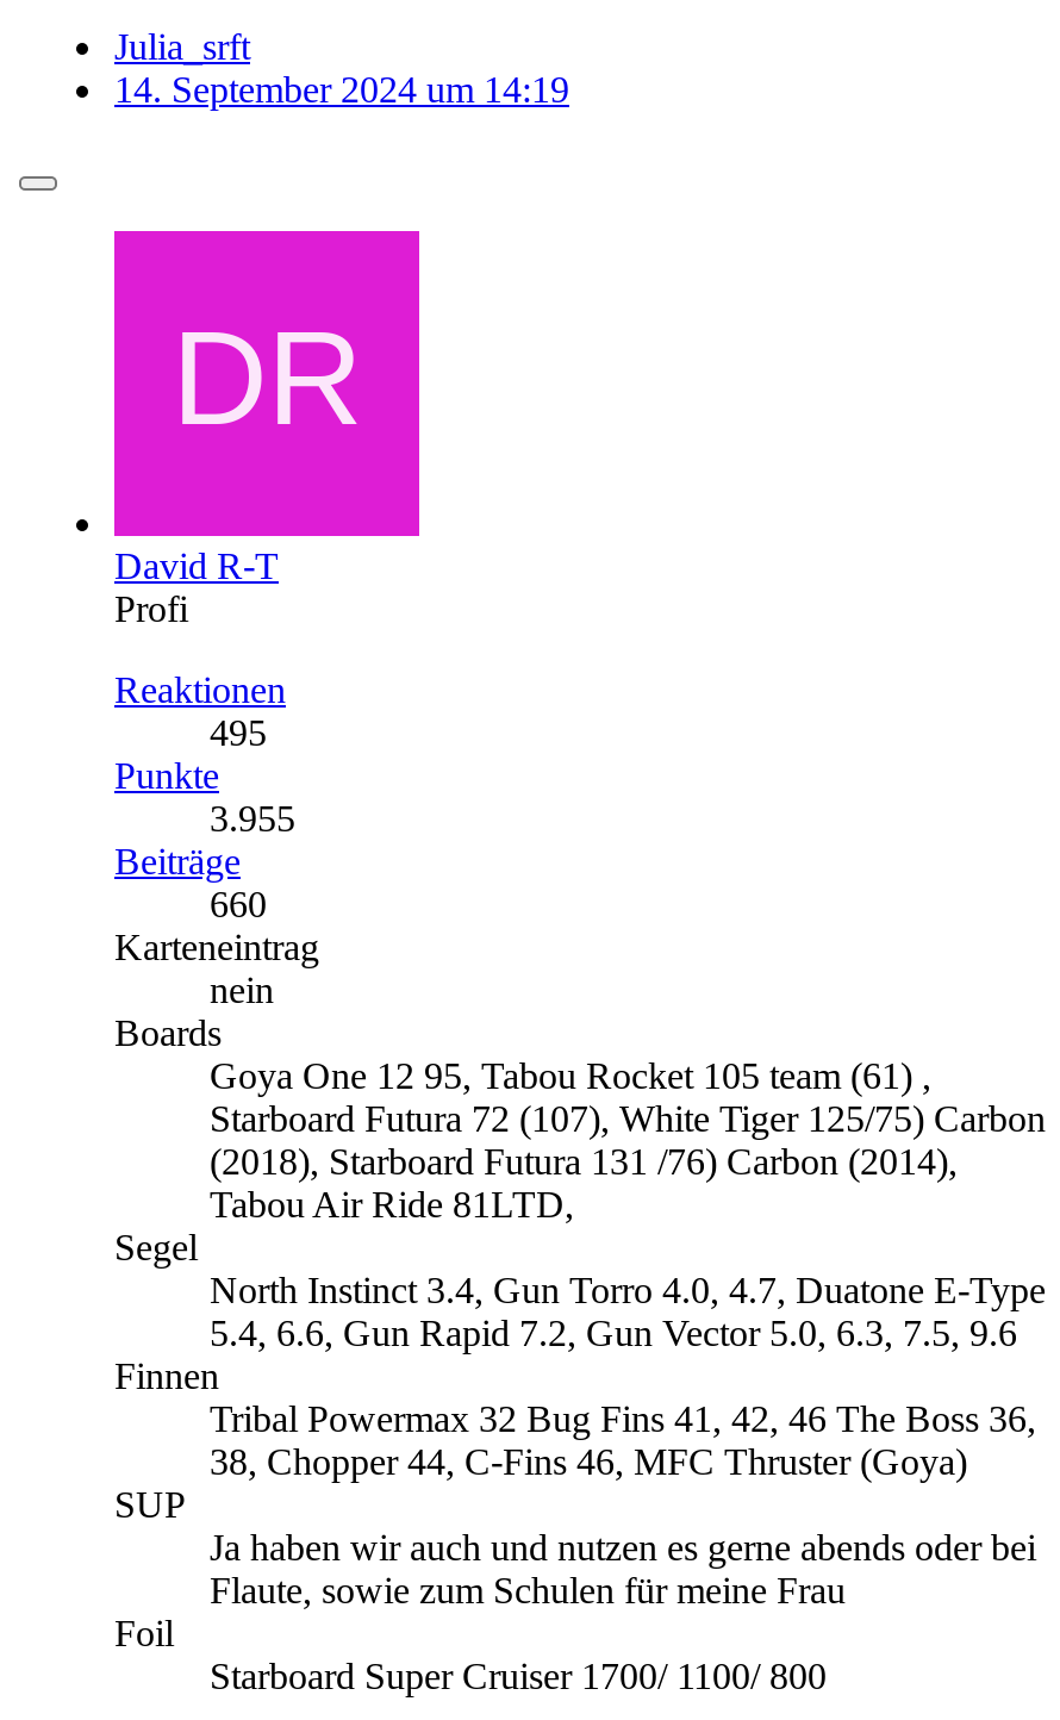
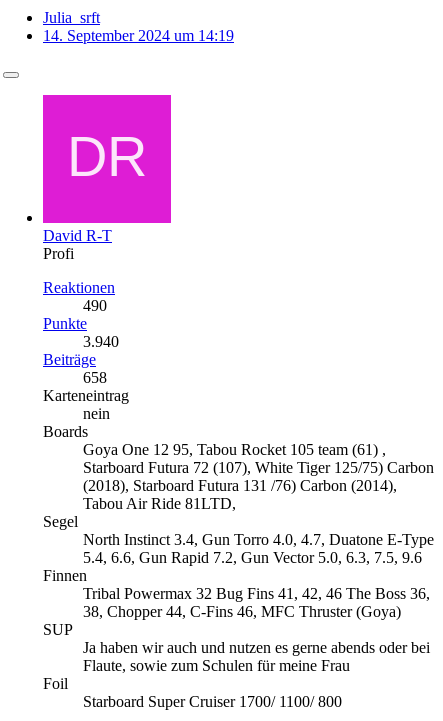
[210,712,267,752] 495 -> [83,297,107,314] 490
[210,798,295,838] 3.955 -> [83,333,119,350] 3.940
[210,883,267,924] 660 -> [83,369,107,386] 658

